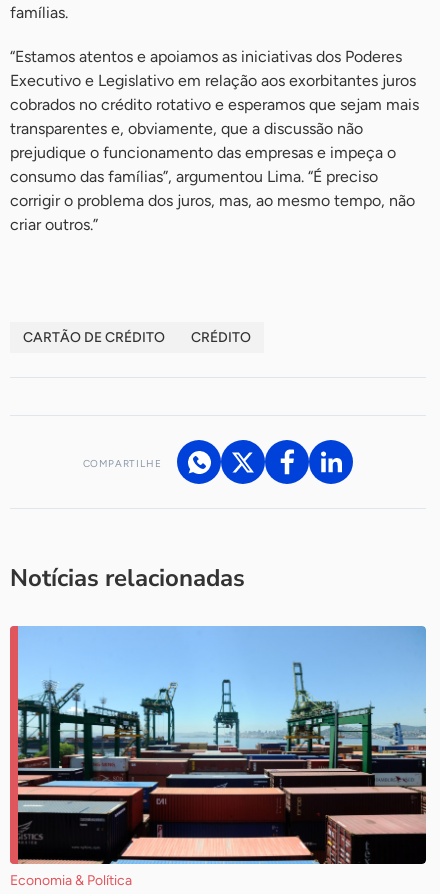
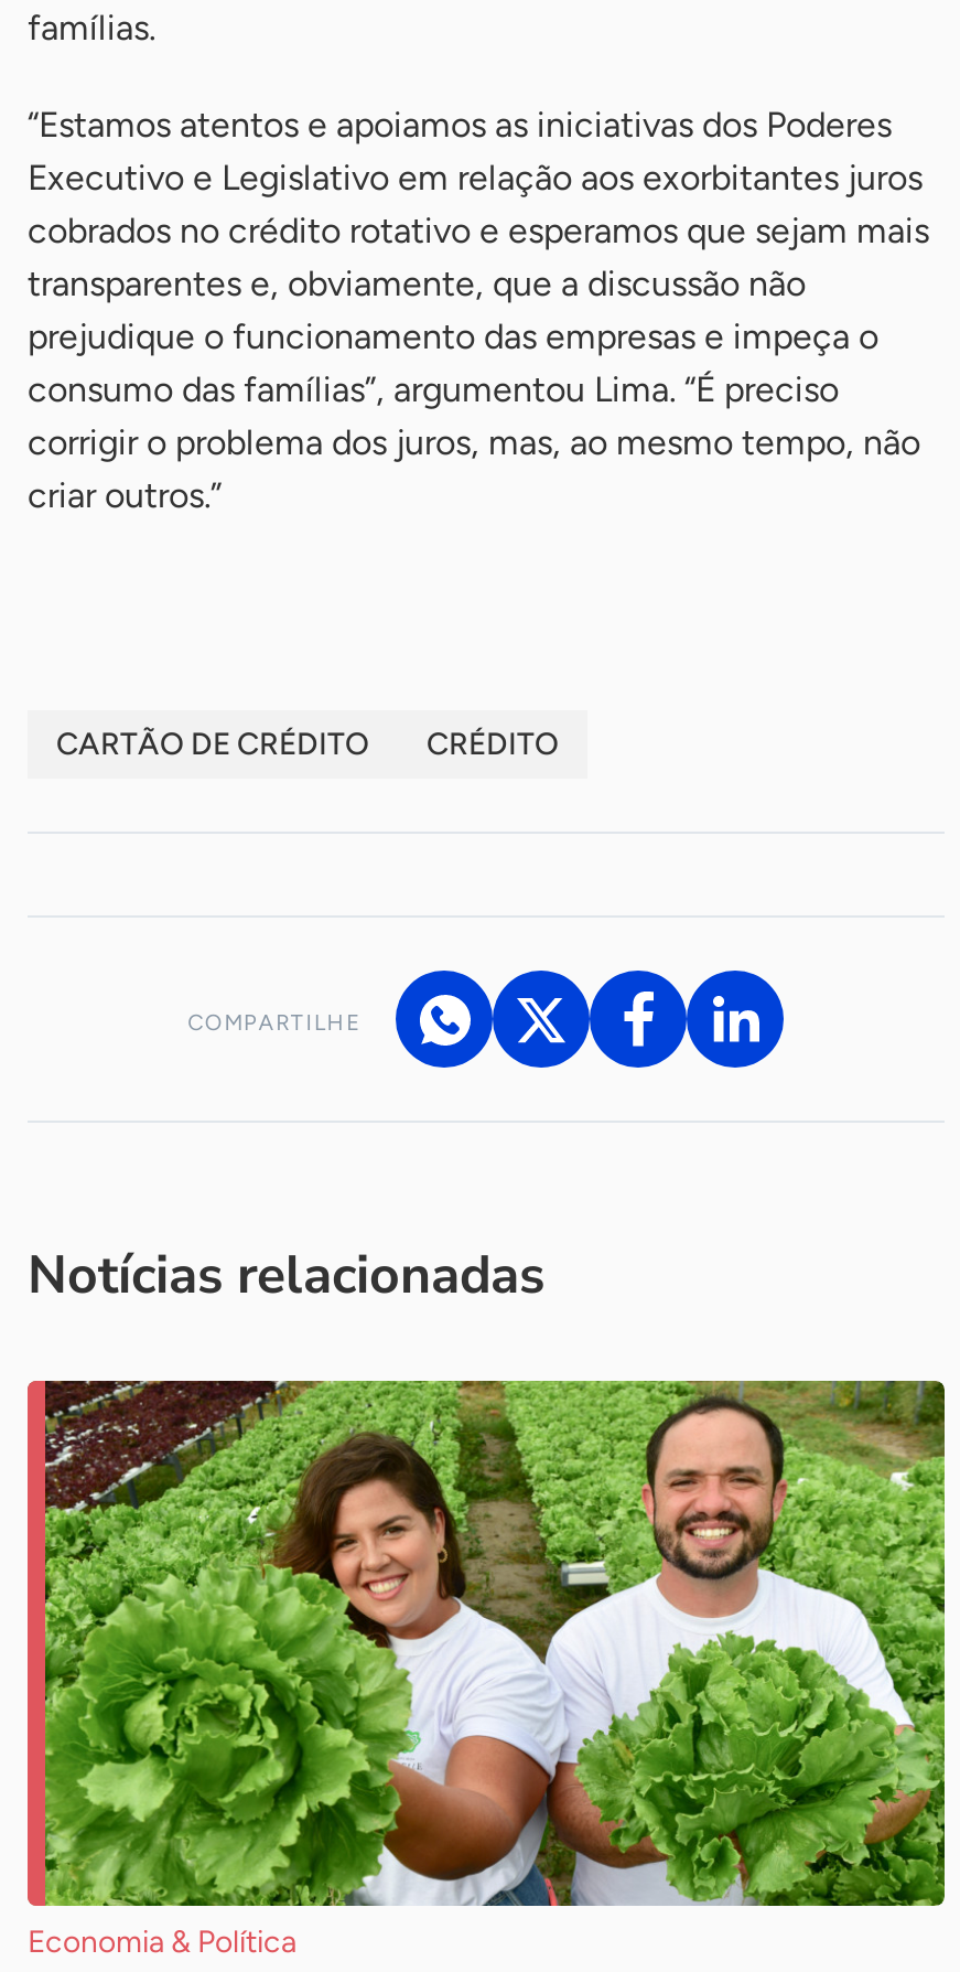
[17,625,427,865] [image] -> [43,1379,947,1908] [image]

